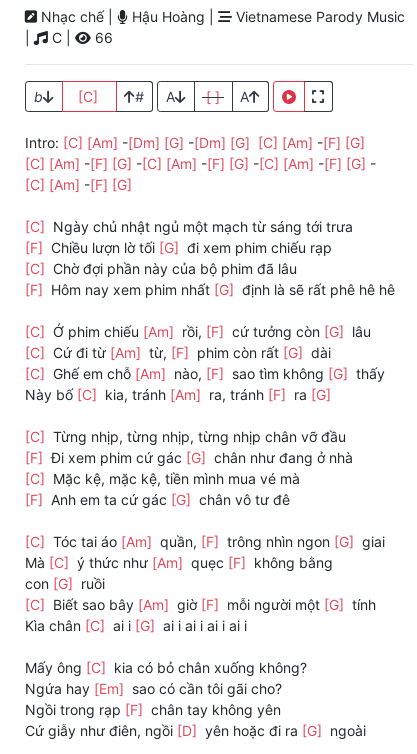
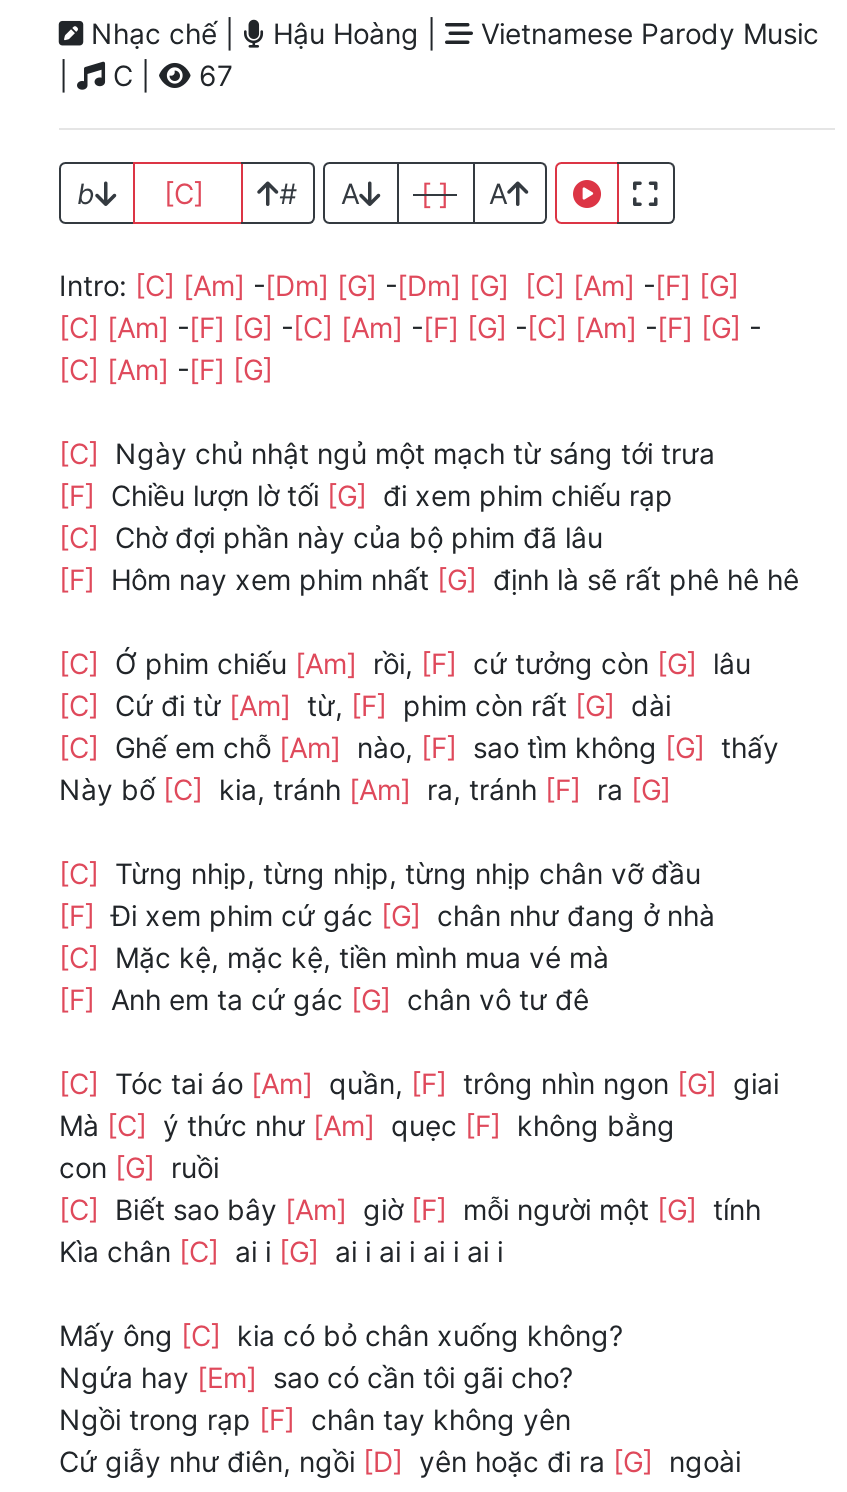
[91,29,113,46] 66 -> [191,58,233,92] 67

